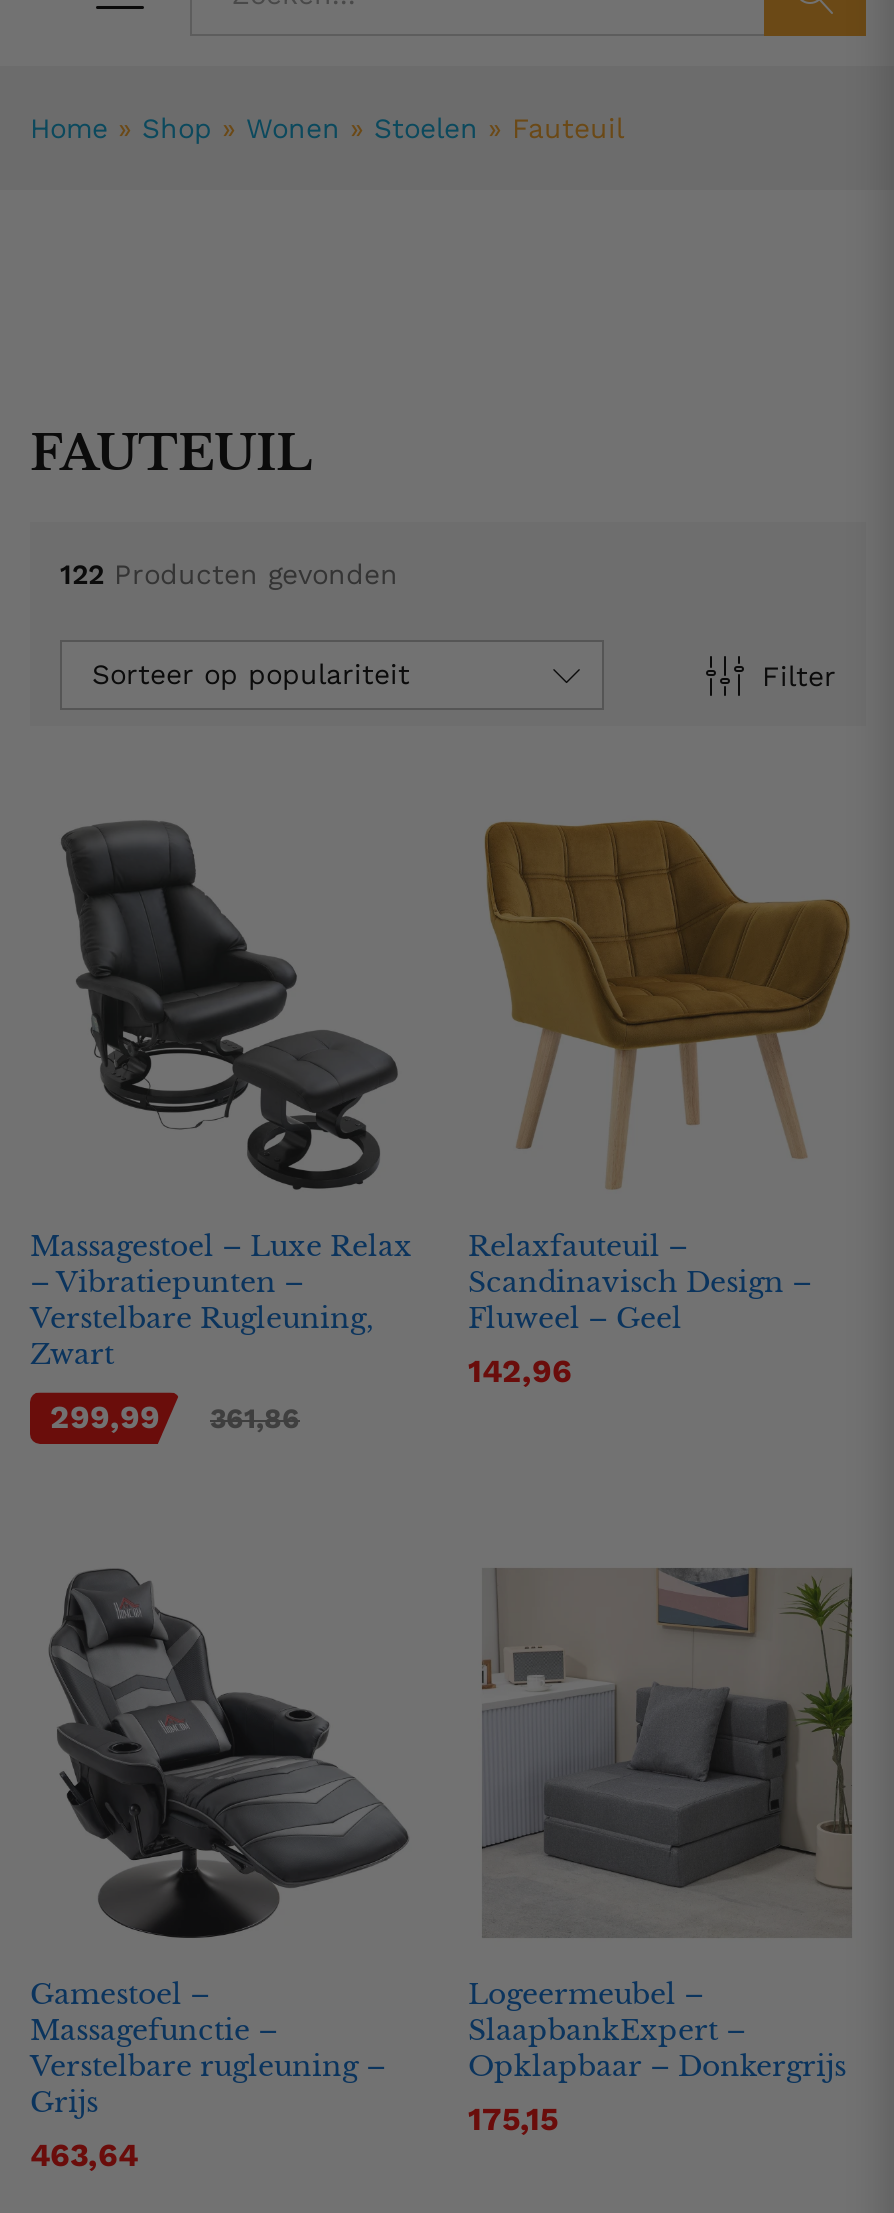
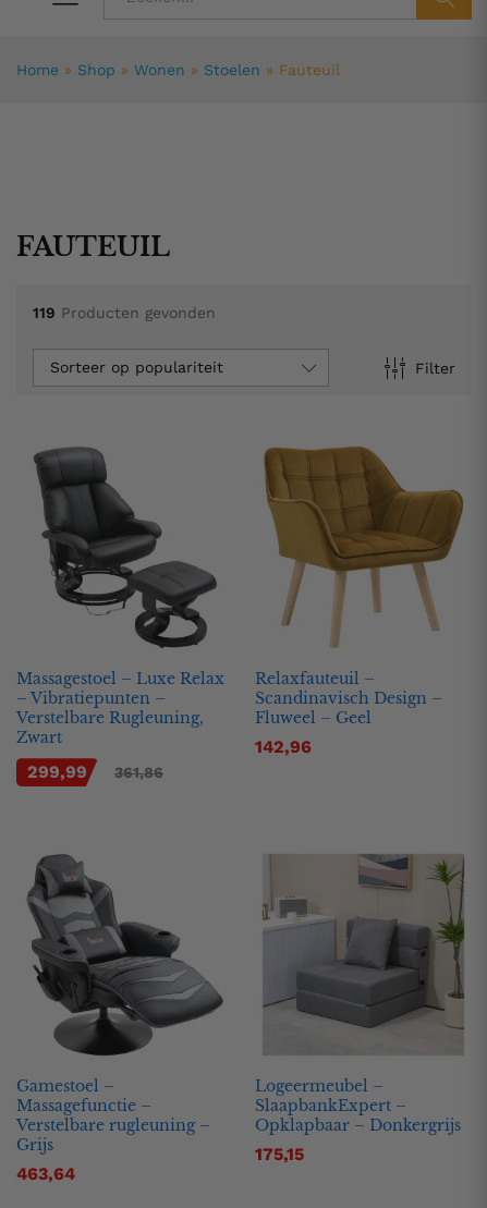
[60,558,398,590] 122 Producten gevonden -> [33,304,216,321] 119 Producten gevonden

